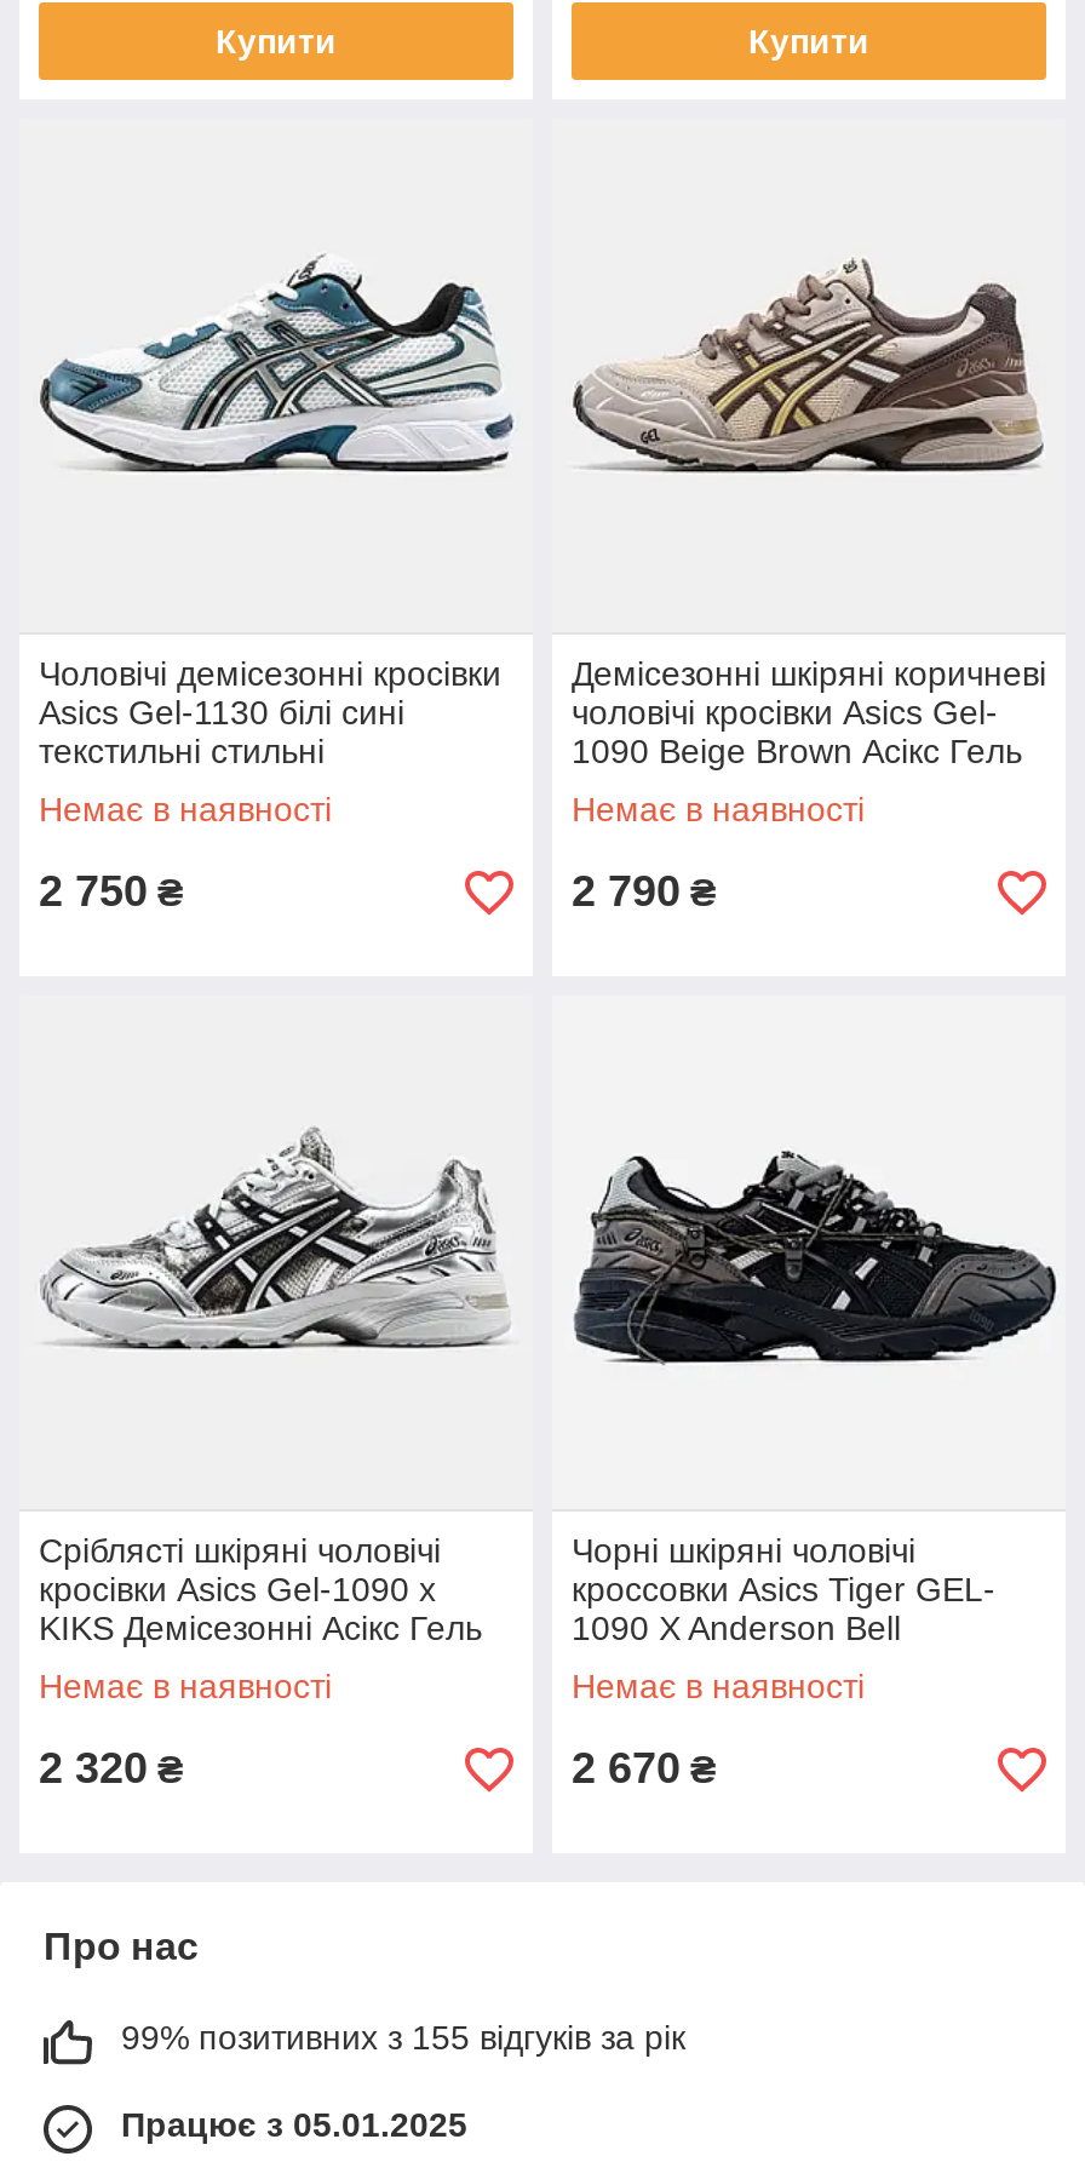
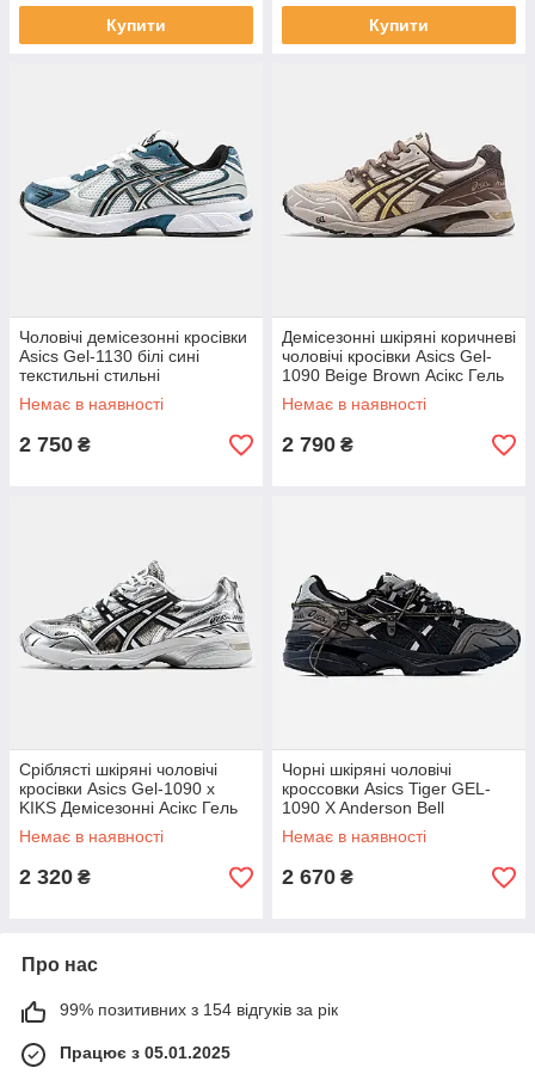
[121,2018,685,2057] 99% позитивних з 155 відгуків за рік -> [60,1000,338,1019] 99% позитивних з 154 відгуків за рік

